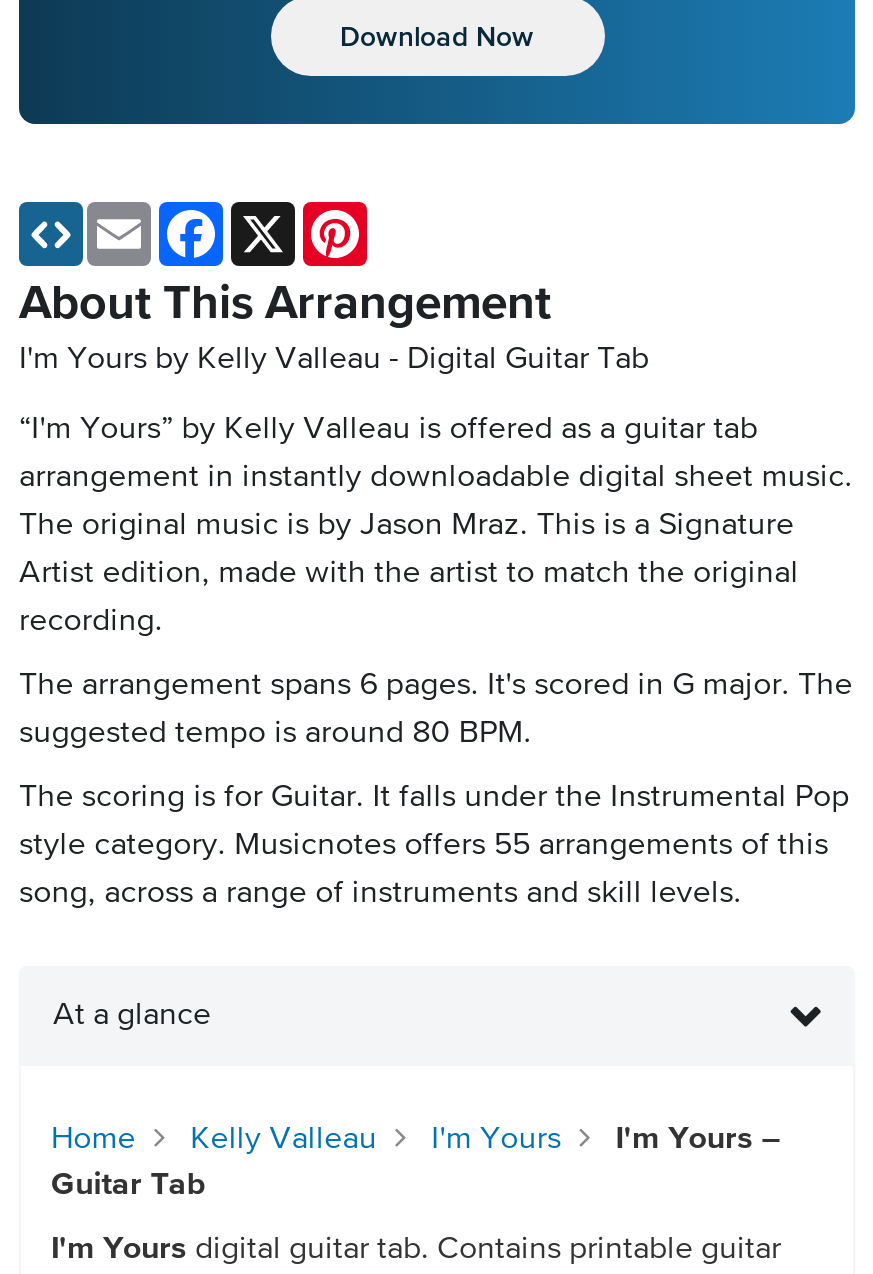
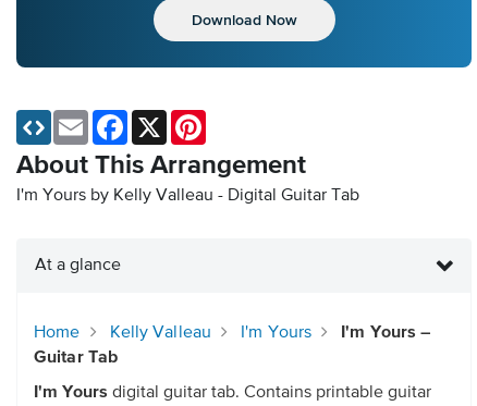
[19,415,853,911] “I'm Yours” by Kelly Valleau is offered as a guitar tab | arrangement in instantly downloadable digital sheet music. | The original music is by Jason Mraz. This is a Signature | Artist edition, made with the artist to match the original | recording. | The arrangement spans 6 pages. It's scored in G major. The | suggested tempo is around 80 BPM. | The scoring is for Guitar. It falls under the Instrumental Pop | style category. Musicnotes offers 55 arrangements of this | song, across a range of instruments and skill levels. -> none

